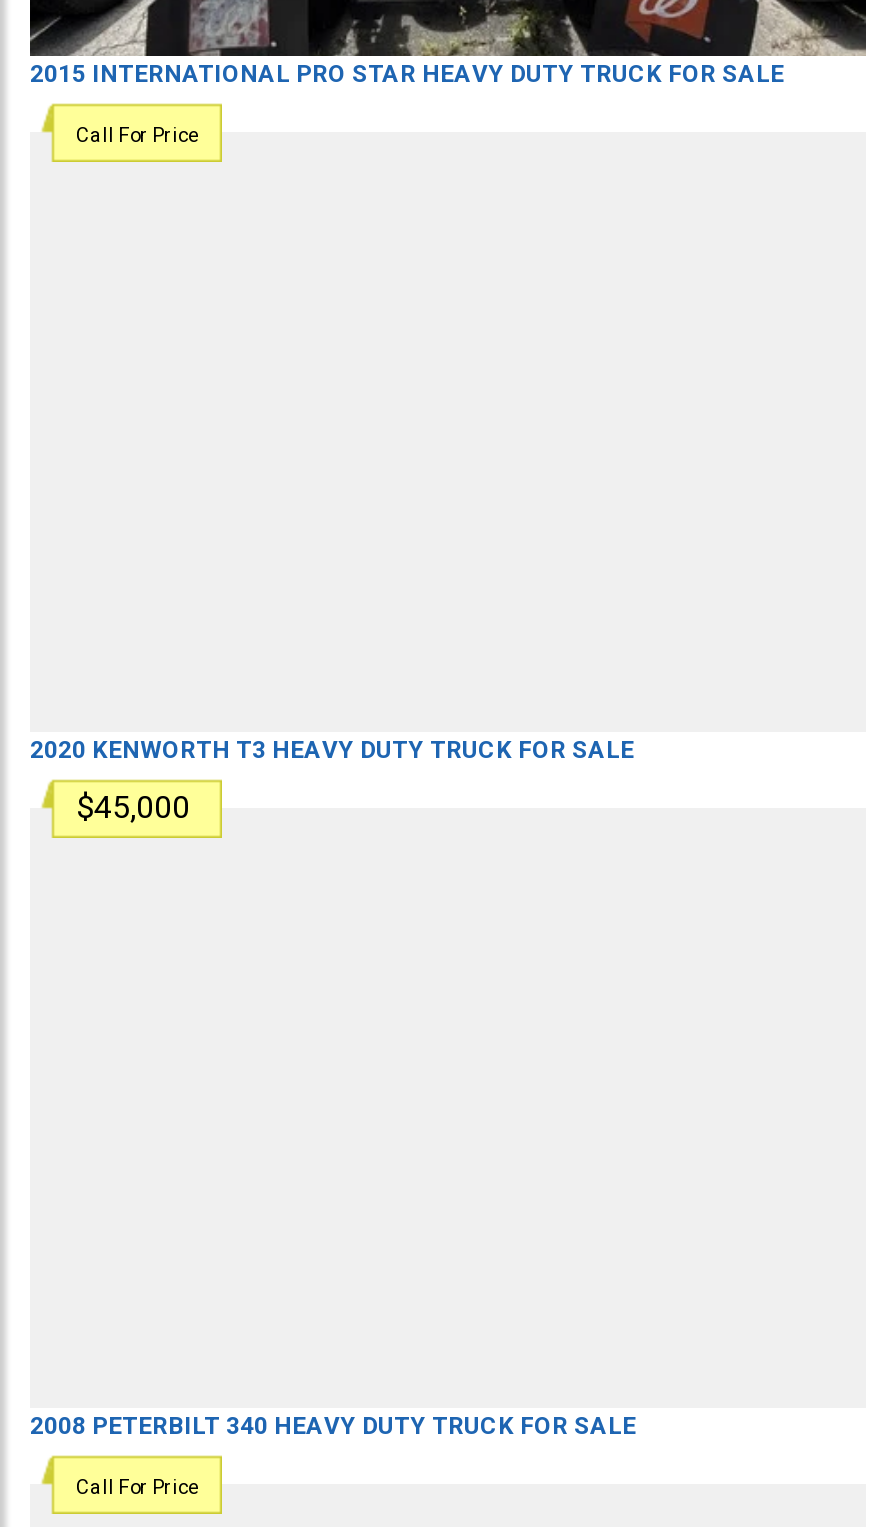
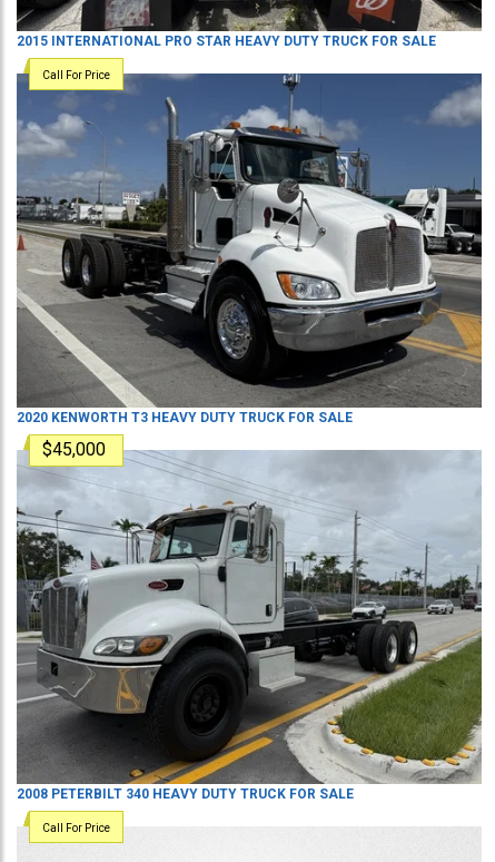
none -> [16,72,483,409] [image]
none -> [16,450,483,784] [image]

